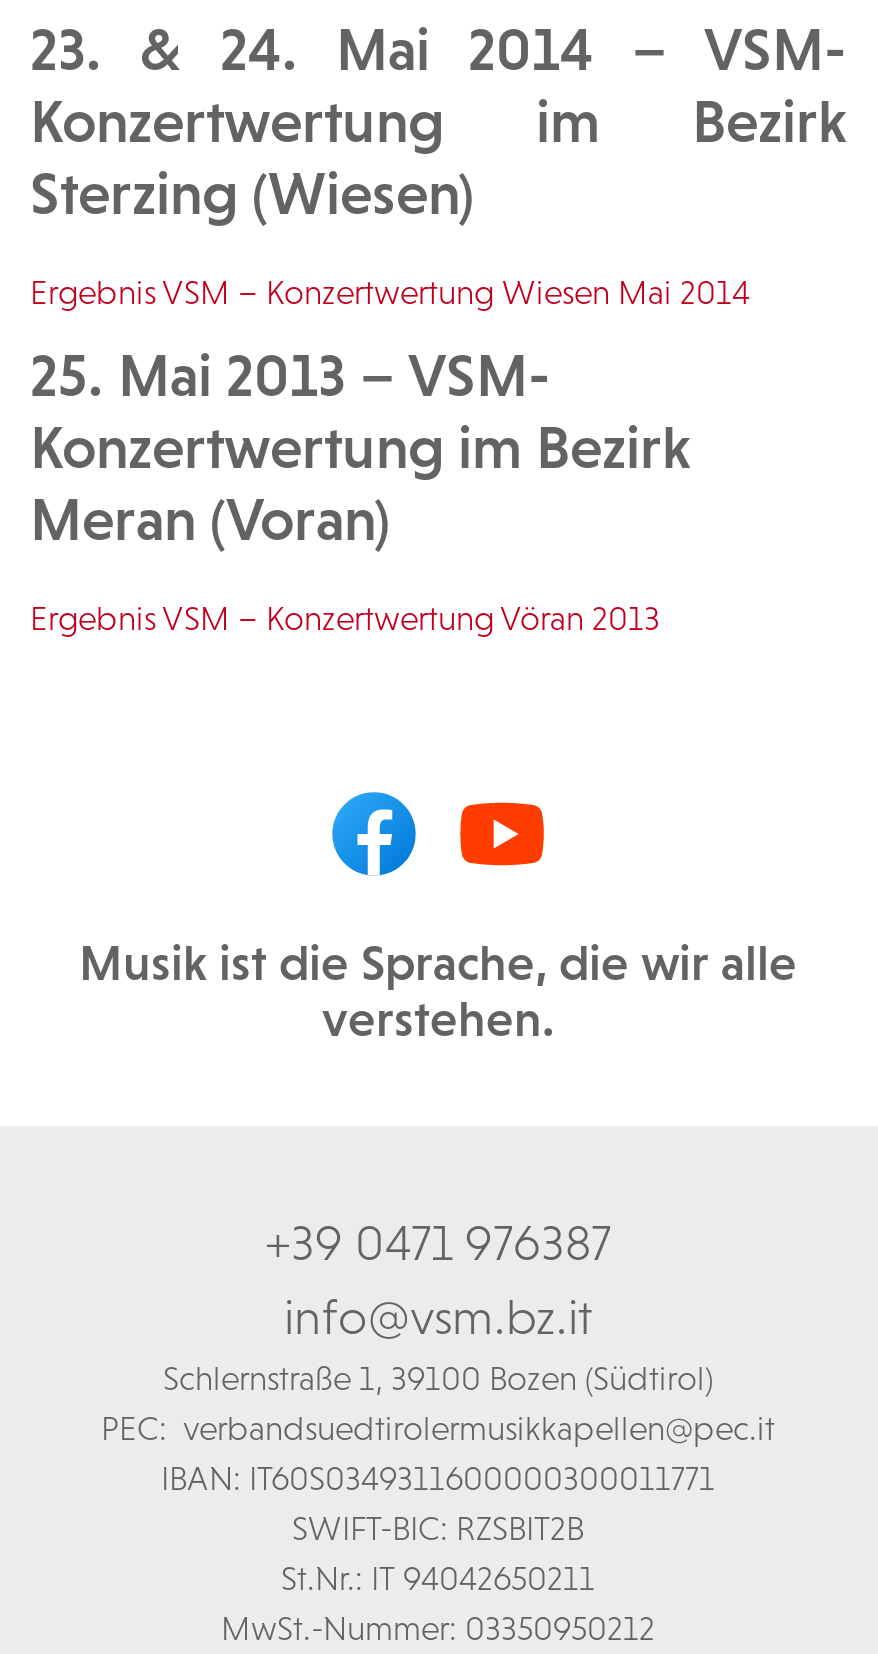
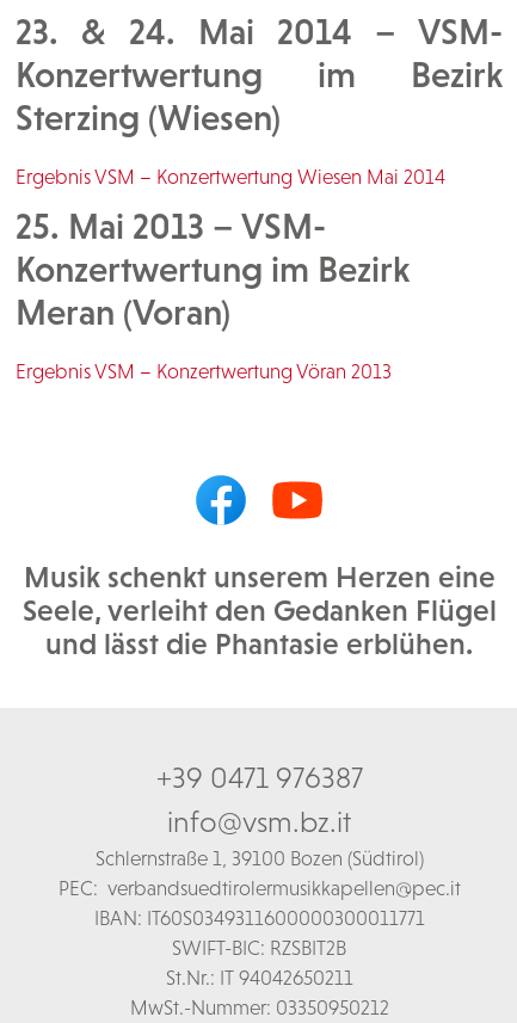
[79,934,797,1046] Musik ist die Sprache, die wir alle | verstehen. -> [22,560,496,660] Musik schenkt unserem Herzen eine | Seele, verleiht den Gedanken Flügel | und lässt die Phantasie erblühen.

